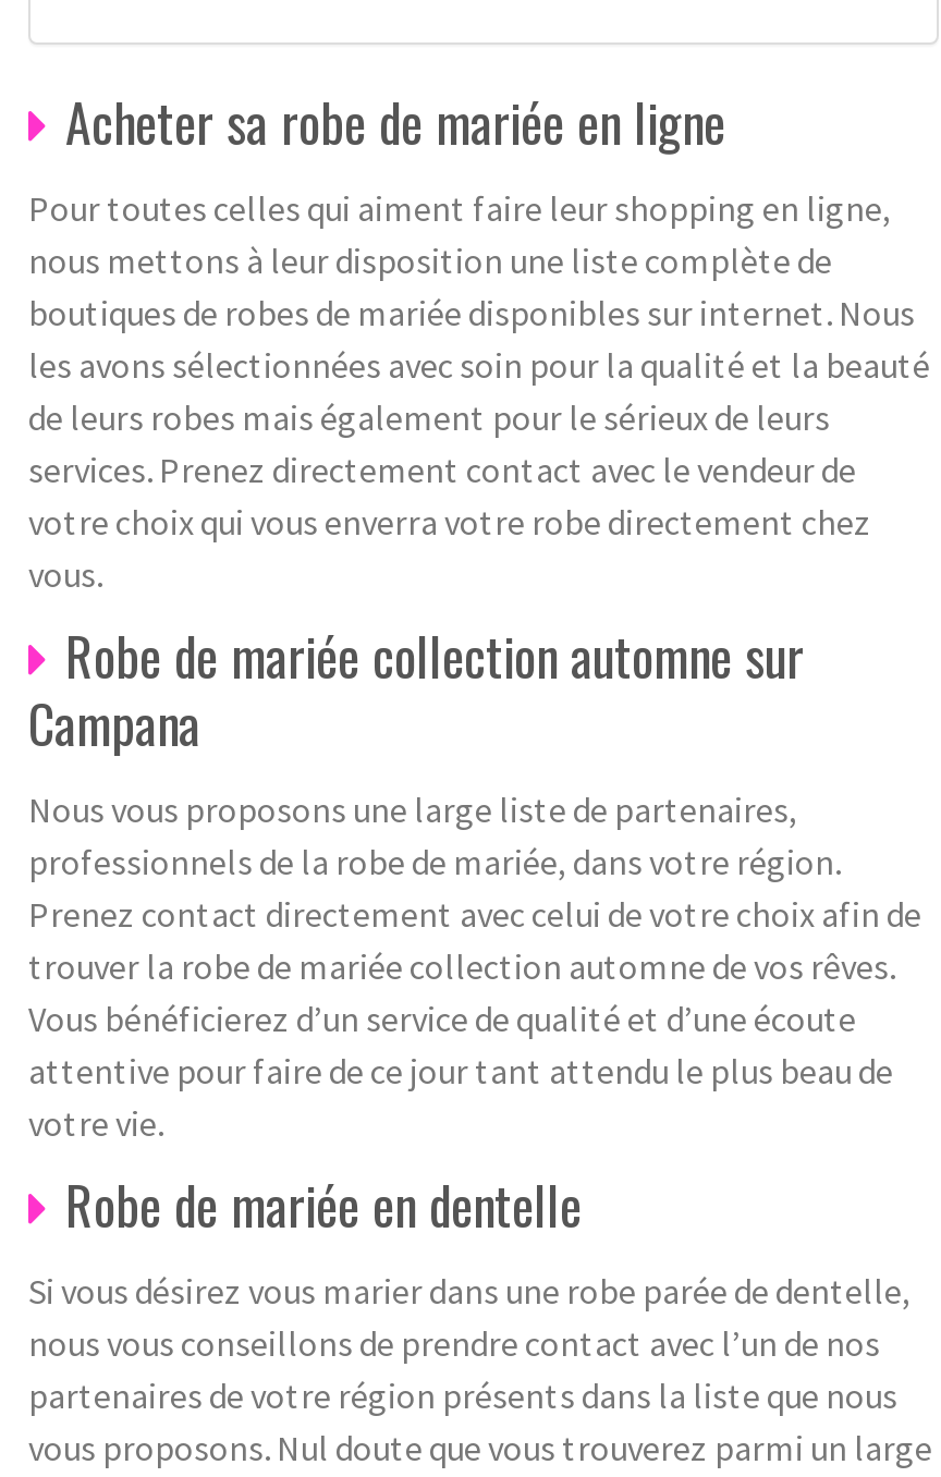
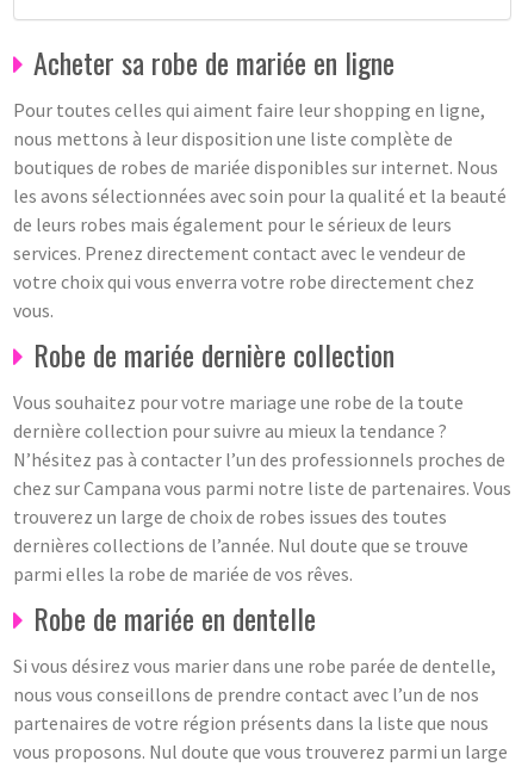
[28,617,921,1146] Robe de mariée collection automne sur | Campana | Nous vous proposons une large liste de partenaires, | professionnels de la robe de mariée, dans votre région. | Prenez contact directement avec celui de votre choix afin de | trouver la robe de mariée collection automne de vos rêves. | Vous bénéficierez d’un service de qualité et d’une écoute | attentive pour faire de ce jour tant attendu le plus beau de | votre vie. -> [13,333,511,586] Robe de mariée dernière collection | Vous souhaitez pour votre mariage une robe de la toute | dernière collection pour suivre au mieux la tendance ? | N’hésitez pas à contacter l’un des professionnels proches de | chez sur Campana vous parmi notre liste de partenaires. Vous | trouverez un large de choix de robes issues des toutes | dernières collections de l’année. Nul doute que se trouve | parmi elles la robe de mariée de vos rêves.

